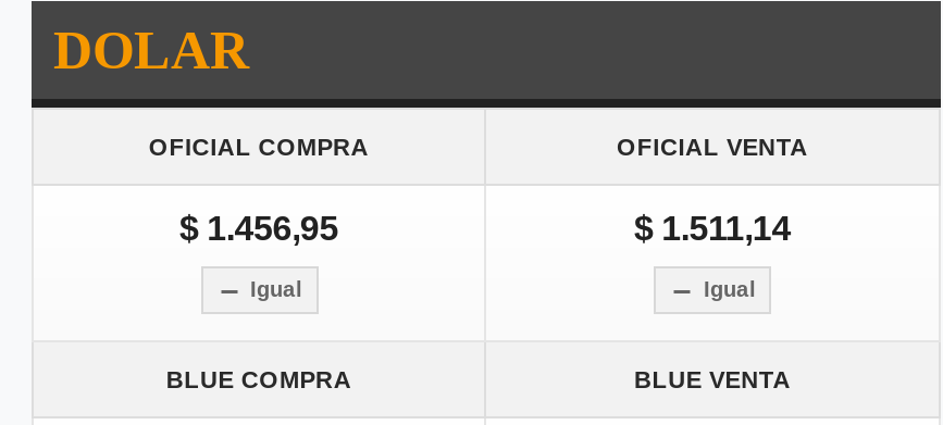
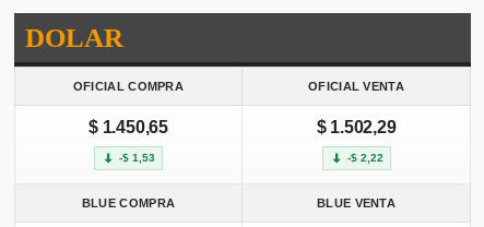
[179,210,338,247] $ 1.456,95 -> [88,118,168,137] $ 1.450,65
[634,210,791,247] $ 1.511,14 -> [316,118,396,137] $ 1.502,29
[250,278,302,302] Igual -> [119,152,155,164] -$ 1,53
[704,278,756,302] Igual -> [347,152,383,164] -$ 2,22

